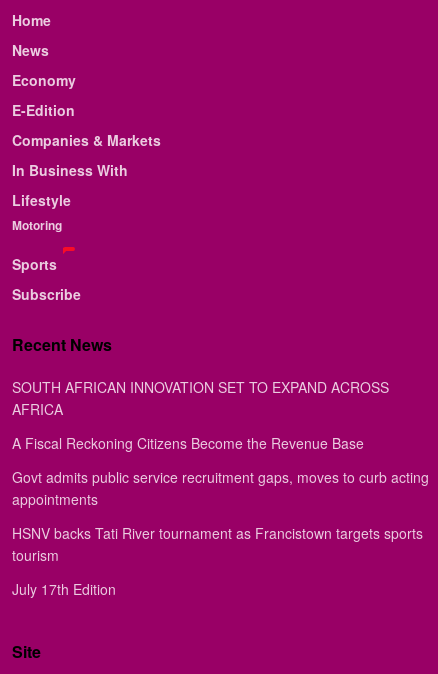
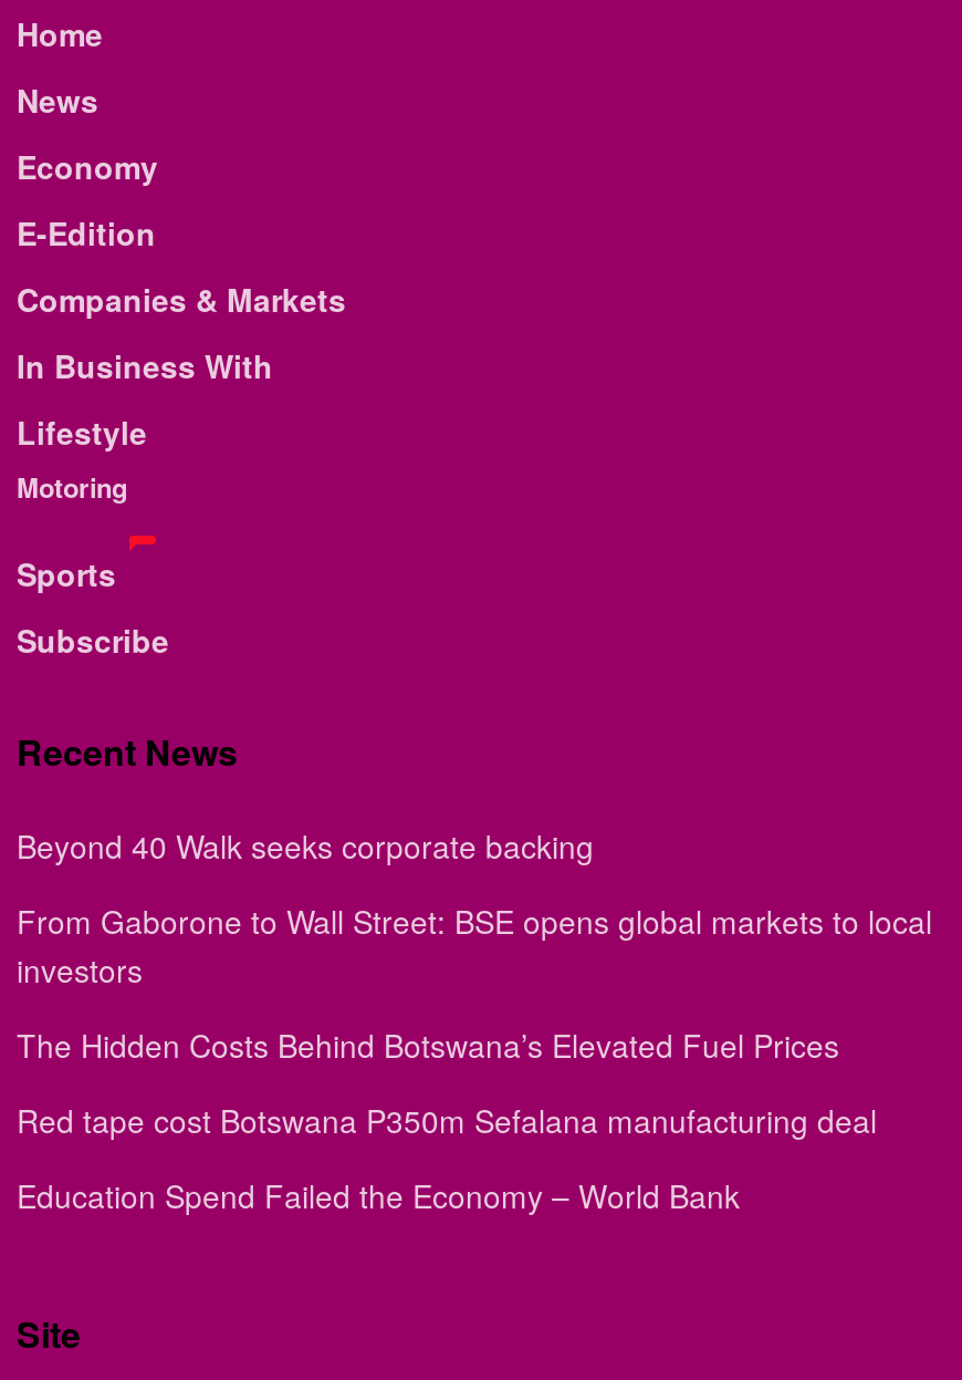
[12,376,389,418] SOUTH AFRICAN INNOVATION SET TO EXPAND ACROSS | AFRICA -> [17,822,594,867] Beyond 40 Walk seeks corporate backing
[12,432,364,452] A Fiscal Reckoning Citizens Become the Revenue Base -> [17,897,932,990] From Gaborone to Wall Street: BSE opens global markets to local | investors
[12,466,429,508] Govt admits public service recruitment gaps, moves to curb acting | appointments -> [17,1021,839,1066] The Hidden Costs Behind Botswana’s Elevated Fuel Prices
[12,522,423,564] HSNV backs Tati River tournament as Francistown targets sports | tourism -> [17,1097,877,1141] Red tape cost Botswana P350m Sefalana manufacturing deal
[12,578,116,598] July 17th Edition -> [17,1172,740,1216] Education Spend Failed the Economy – World Bank

